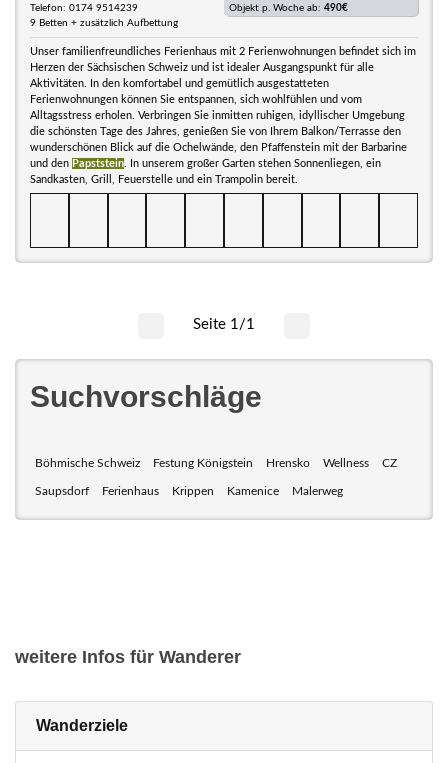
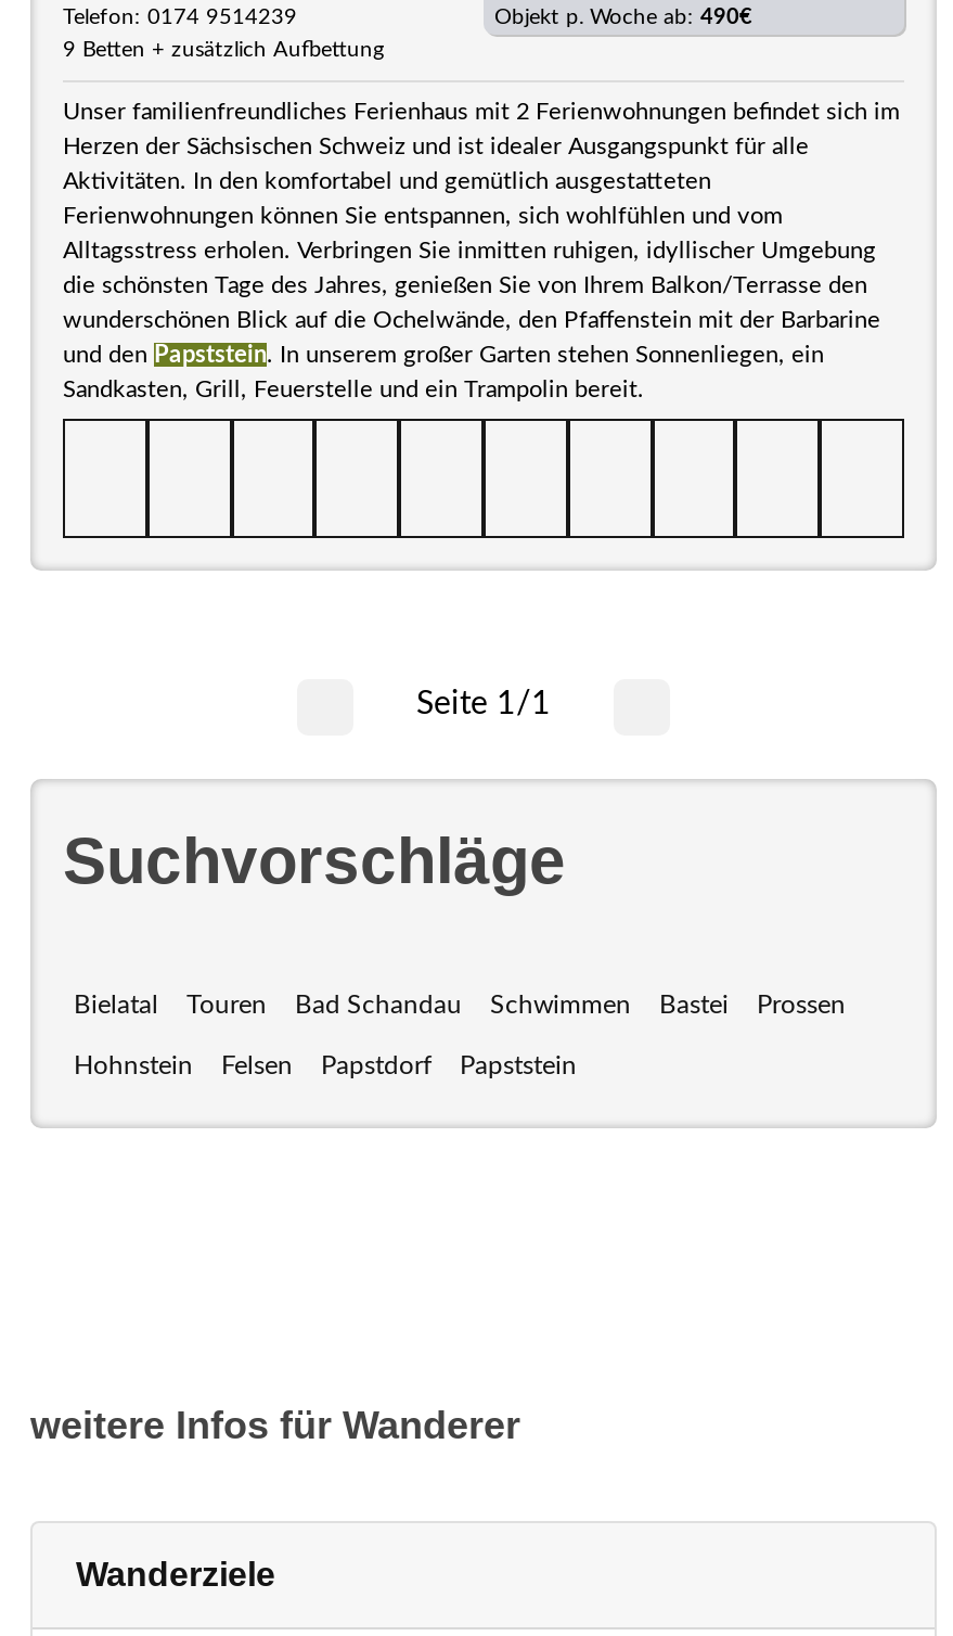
[35,457,397,469] Böhmische Schweiz | Festung Königstein | Hrensko | Wellness | CZ -> [74,992,846,1018] Bielatal | Touren | Bad Schandau | Schwimmen | Bastei | Prossen
[35,485,343,497] Saupsdorf | Ferienhaus | Krippen | Kamenice | Malerweg -> [74,1053,577,1079] Hohnstein | Felsen | Papstdorf | Papststein

